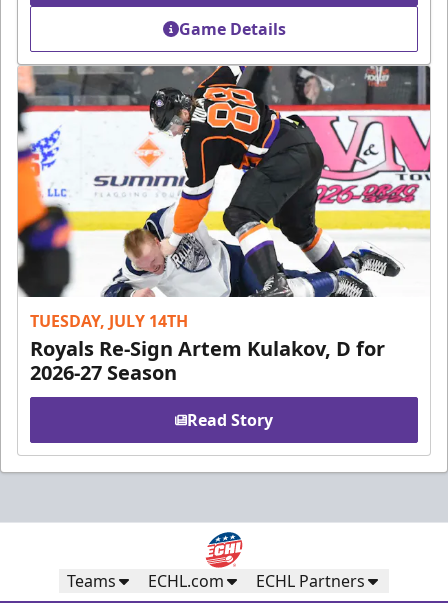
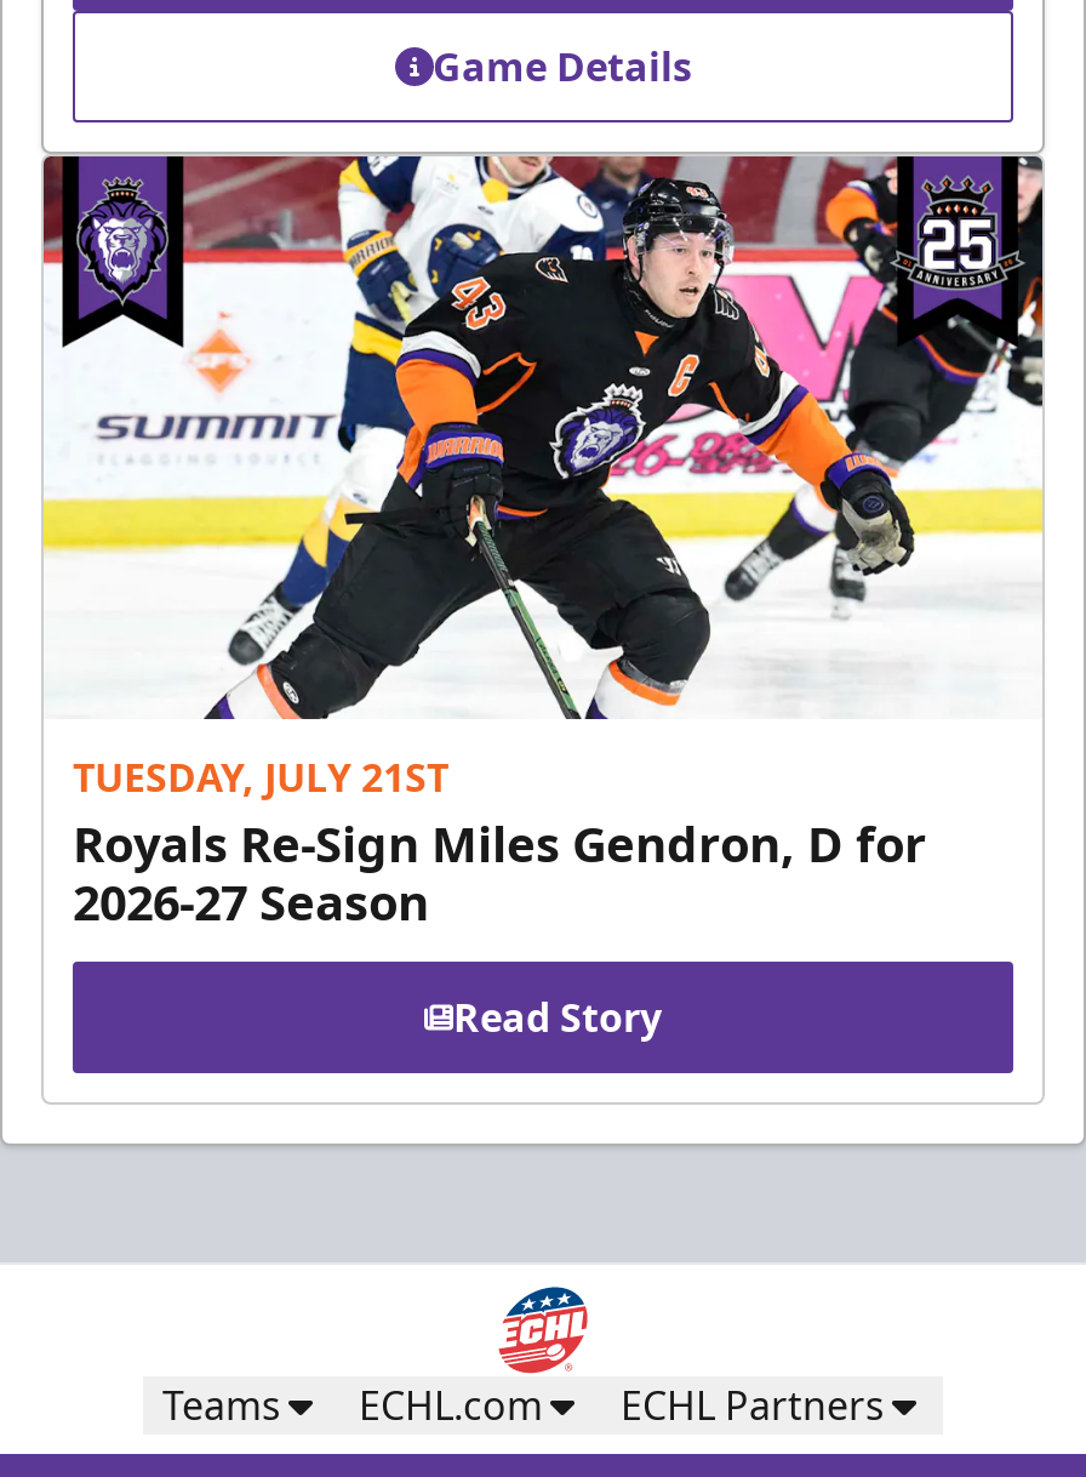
[17,65,431,332] [image] | TUESDAY, JULY 14TH -> [41,153,1045,803] [image] | TUESDAY, JULY 21ST
[30,335,385,362] Royals Re-Sign Artem Kulakov, D for -> [73,811,926,876] Royals Re-Sign Miles Gendron, D for

